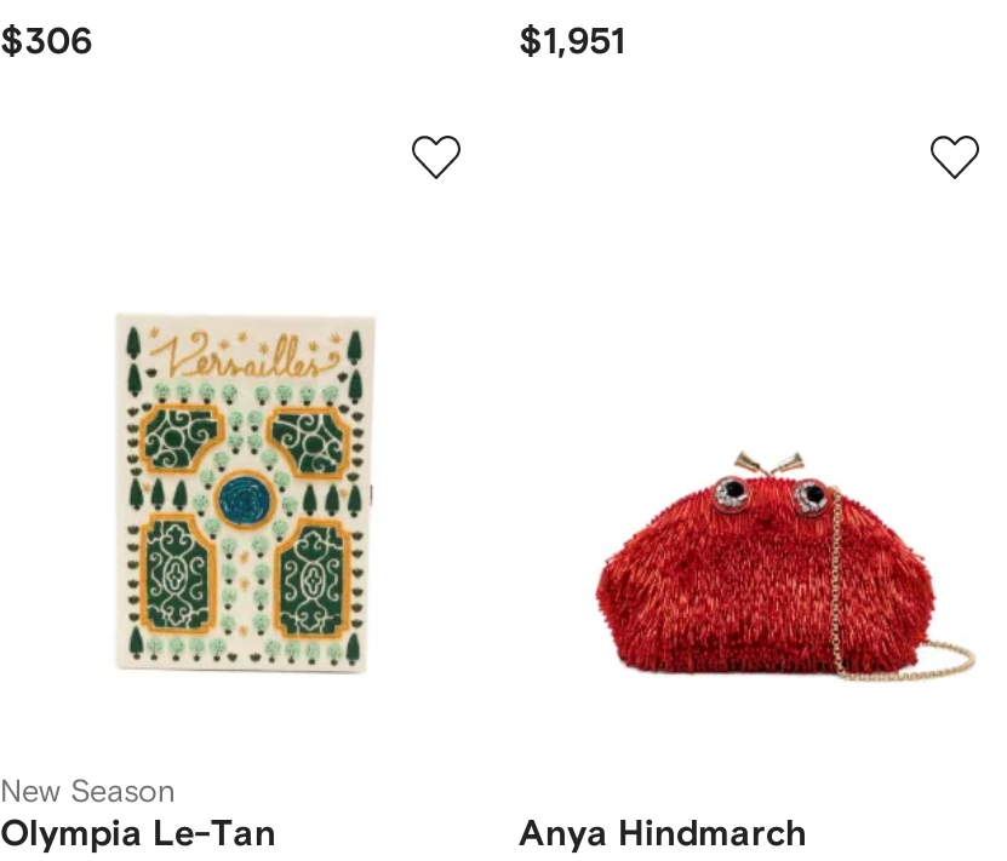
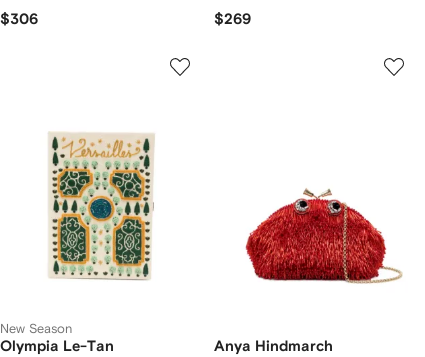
[519,24,625,61] $1,951 -> [214,12,251,27] $269

